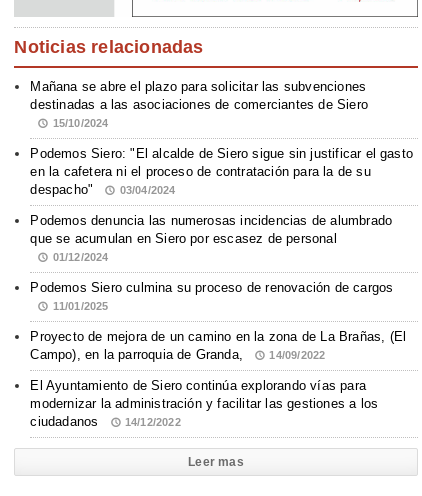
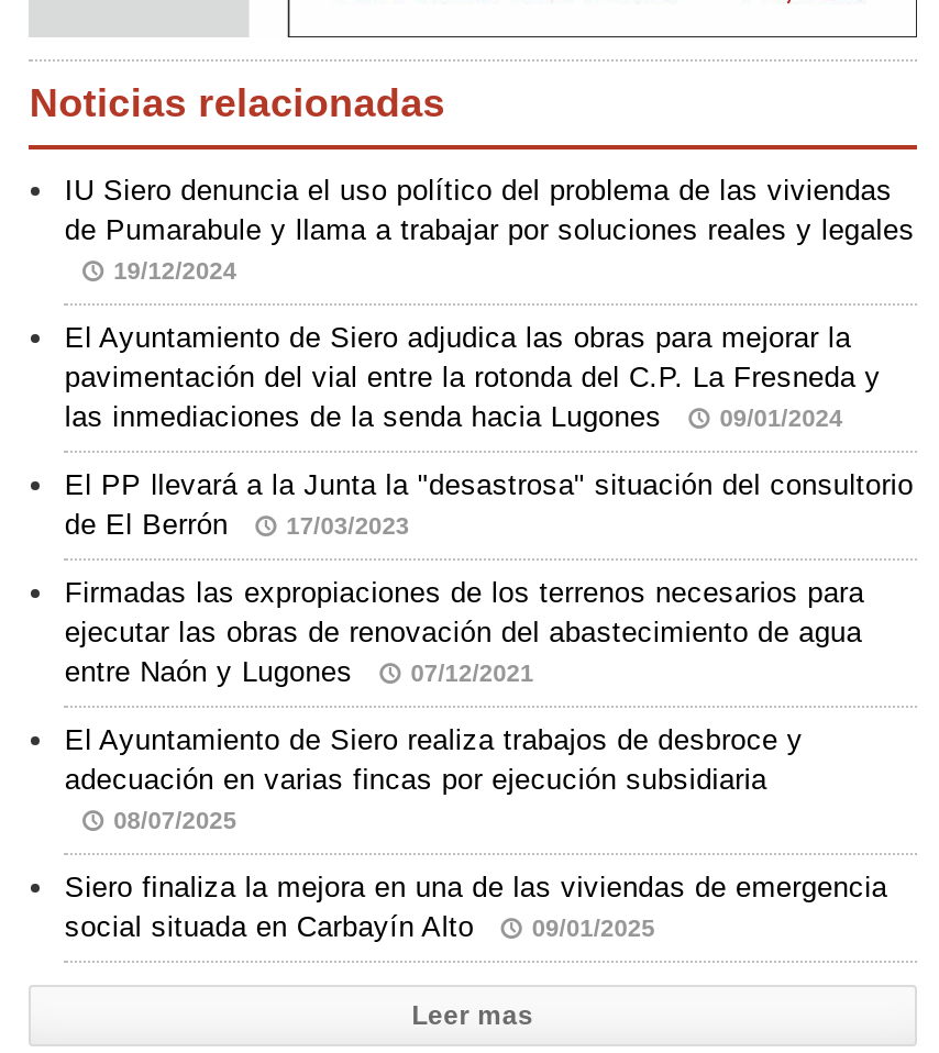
[30,79,368,129] Mañana se abre el plazo para solicitar las subvenciones | destinadas a las asociaciones de comerciantes de Siero | 15/10/2024 -> [65,174,915,284] IU Siero denuncia el uso político del problema de las viviendas | de Pumarabule y llama a trabajar por soluciones reales y legales | 19/12/2024
[30,146,413,197] Podemos Siero: "El alcalde de Siero sigue sin justificar el gasto | en la cafetera ni el proceso de contratación para la de su | despacho" | 03/04/2024 -> [65,321,881,433] El Ayuntamiento de Siero adjudica las obras para mejorar la | pavimentación del vial entre la rotonda del C.P. La Fresneda y | las inmediaciones de la senda hacia Lugones | 09/01/2024
[30,213,392,263] Podemos denuncia las numerosas incidencias de alumbrado | que se acumulan en Siero por escasez de personal | 01/12/2024 -> [65,468,913,541] El PP llevará a la Junta la "desastrosa" situación del consultorio | de El Berrón | 17/03/2023
[30,280,393,312] Podemos Siero culmina su proceso de renovación de cargos | 11/01/2025 -> [65,576,864,688] Firmadas las expropiaciones de los terrenos necesarios para | ejecutar las obras de renovación del abastecimiento de agua | entre Naón y Lugones | 07/12/2021
[30,329,406,362] Proyecto de mejora de un camino en la zona de La Brañas, (El | Campo), en la parroquia de Granda, | 14/09/2022 -> [65,723,803,833] El Ayuntamiento de Siero realiza trabajos de desbroce y | adecuación en varias fincas por ejecución subsidiaria | 08/07/2025
[30,378,378,429] El Ayuntamiento de Siero continúa explorando vías para | modernizar la administración y facilitar las gestiones a los | ciudadanos | 14/12/2022 -> [65,871,887,943] Siero finaliza la mejora en una de las viviendas de emergencia | social situada en Carbayín Alto | 09/01/2025

